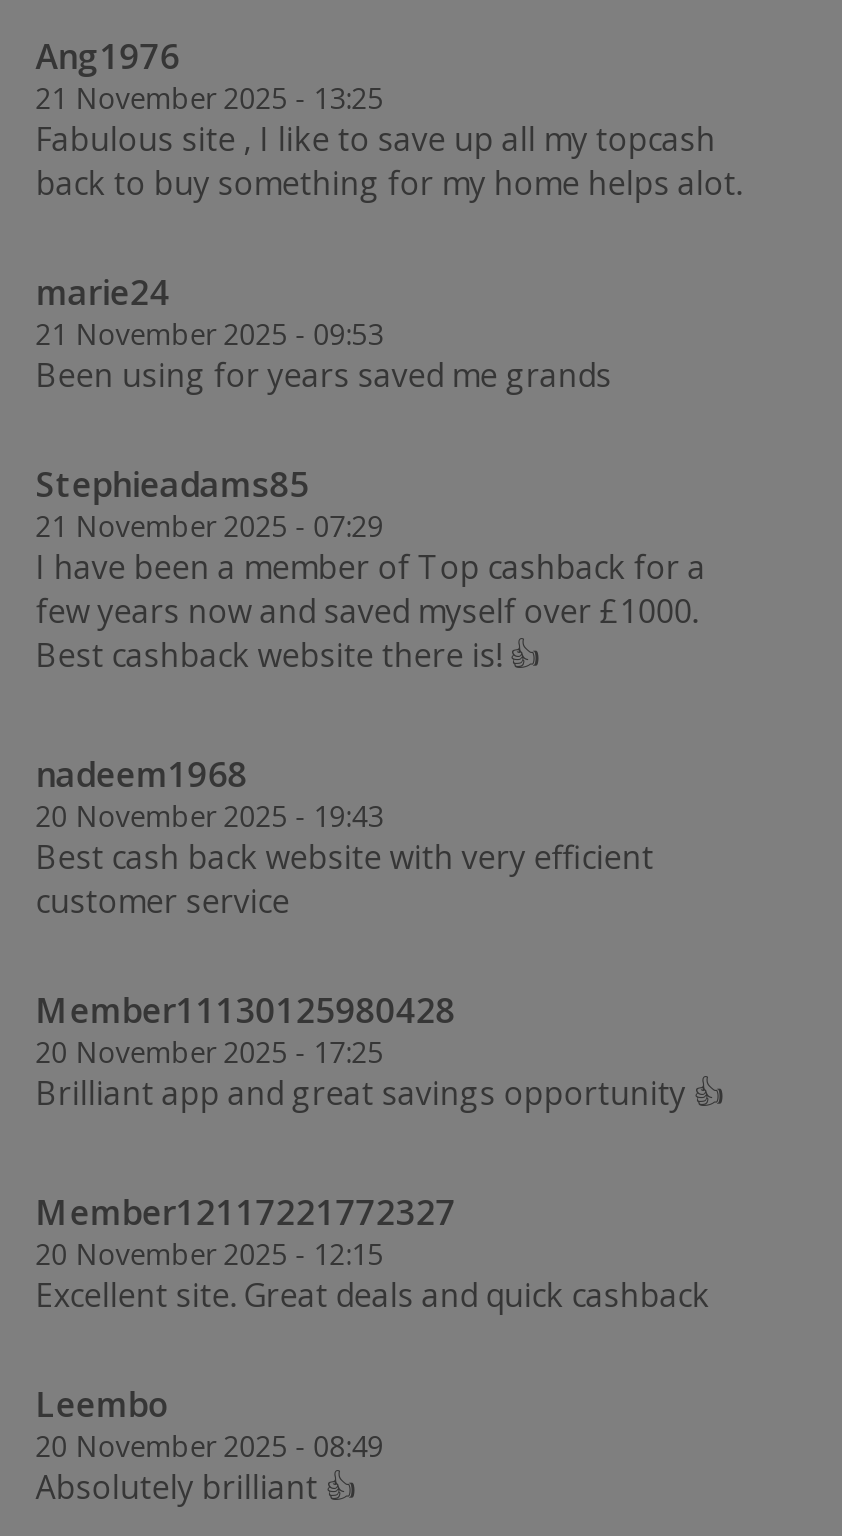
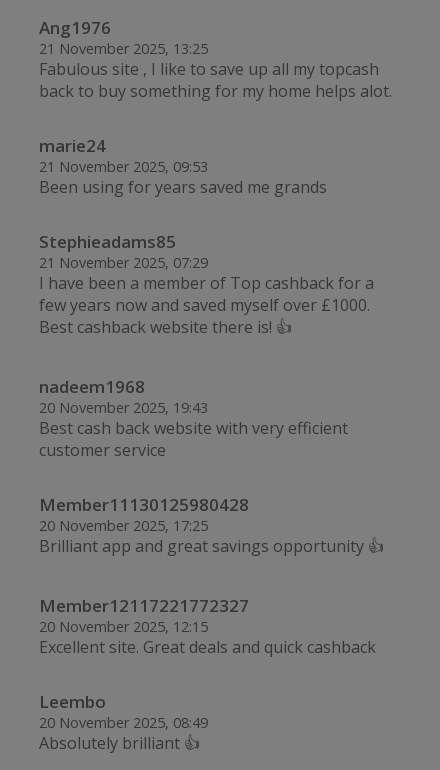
[36,79,384,117] 21 November 2025 - 13:25 -> [39,39,208,58] 21 November 2025, 13:25
[36,315,384,353] 21 November 2025 - 09:53 -> [39,157,208,176] 21 November 2025, 09:53
[36,507,384,545] 21 November 2025 - 07:29 -> [39,253,208,272] 21 November 2025, 07:29
[36,797,384,835] 20 November 2025 - 19:43 -> [39,398,208,417] 20 November 2025, 19:43
[36,1033,384,1071] 20 November 2025 - 17:25 -> [39,516,208,535] 20 November 2025, 17:25
[36,1235,384,1273] 20 November 2025 - 12:15 -> [39,617,208,636] 20 November 2025, 12:15
[36,1427,384,1465] 20 November 2025 - 08:49 -> [39,713,208,732] 20 November 2025, 08:49

